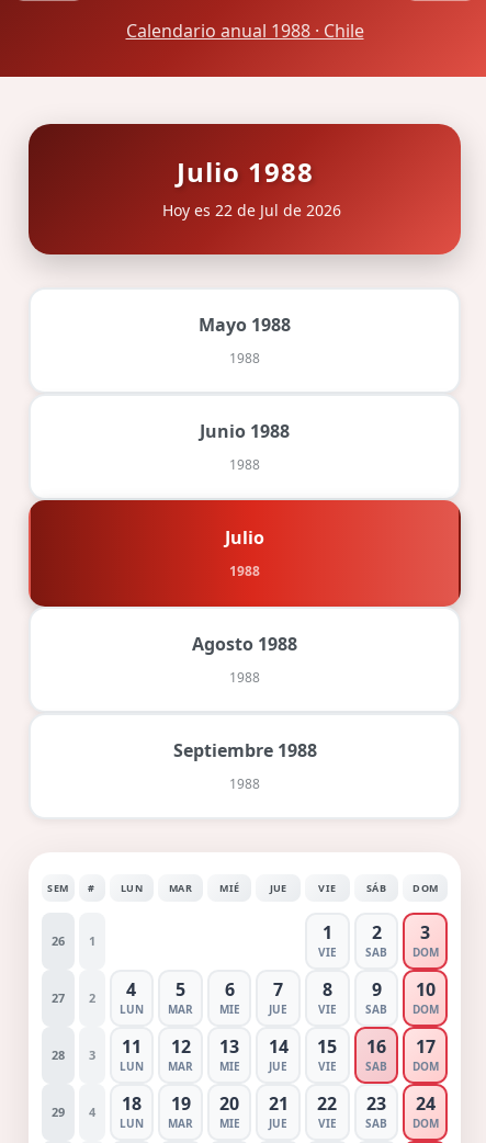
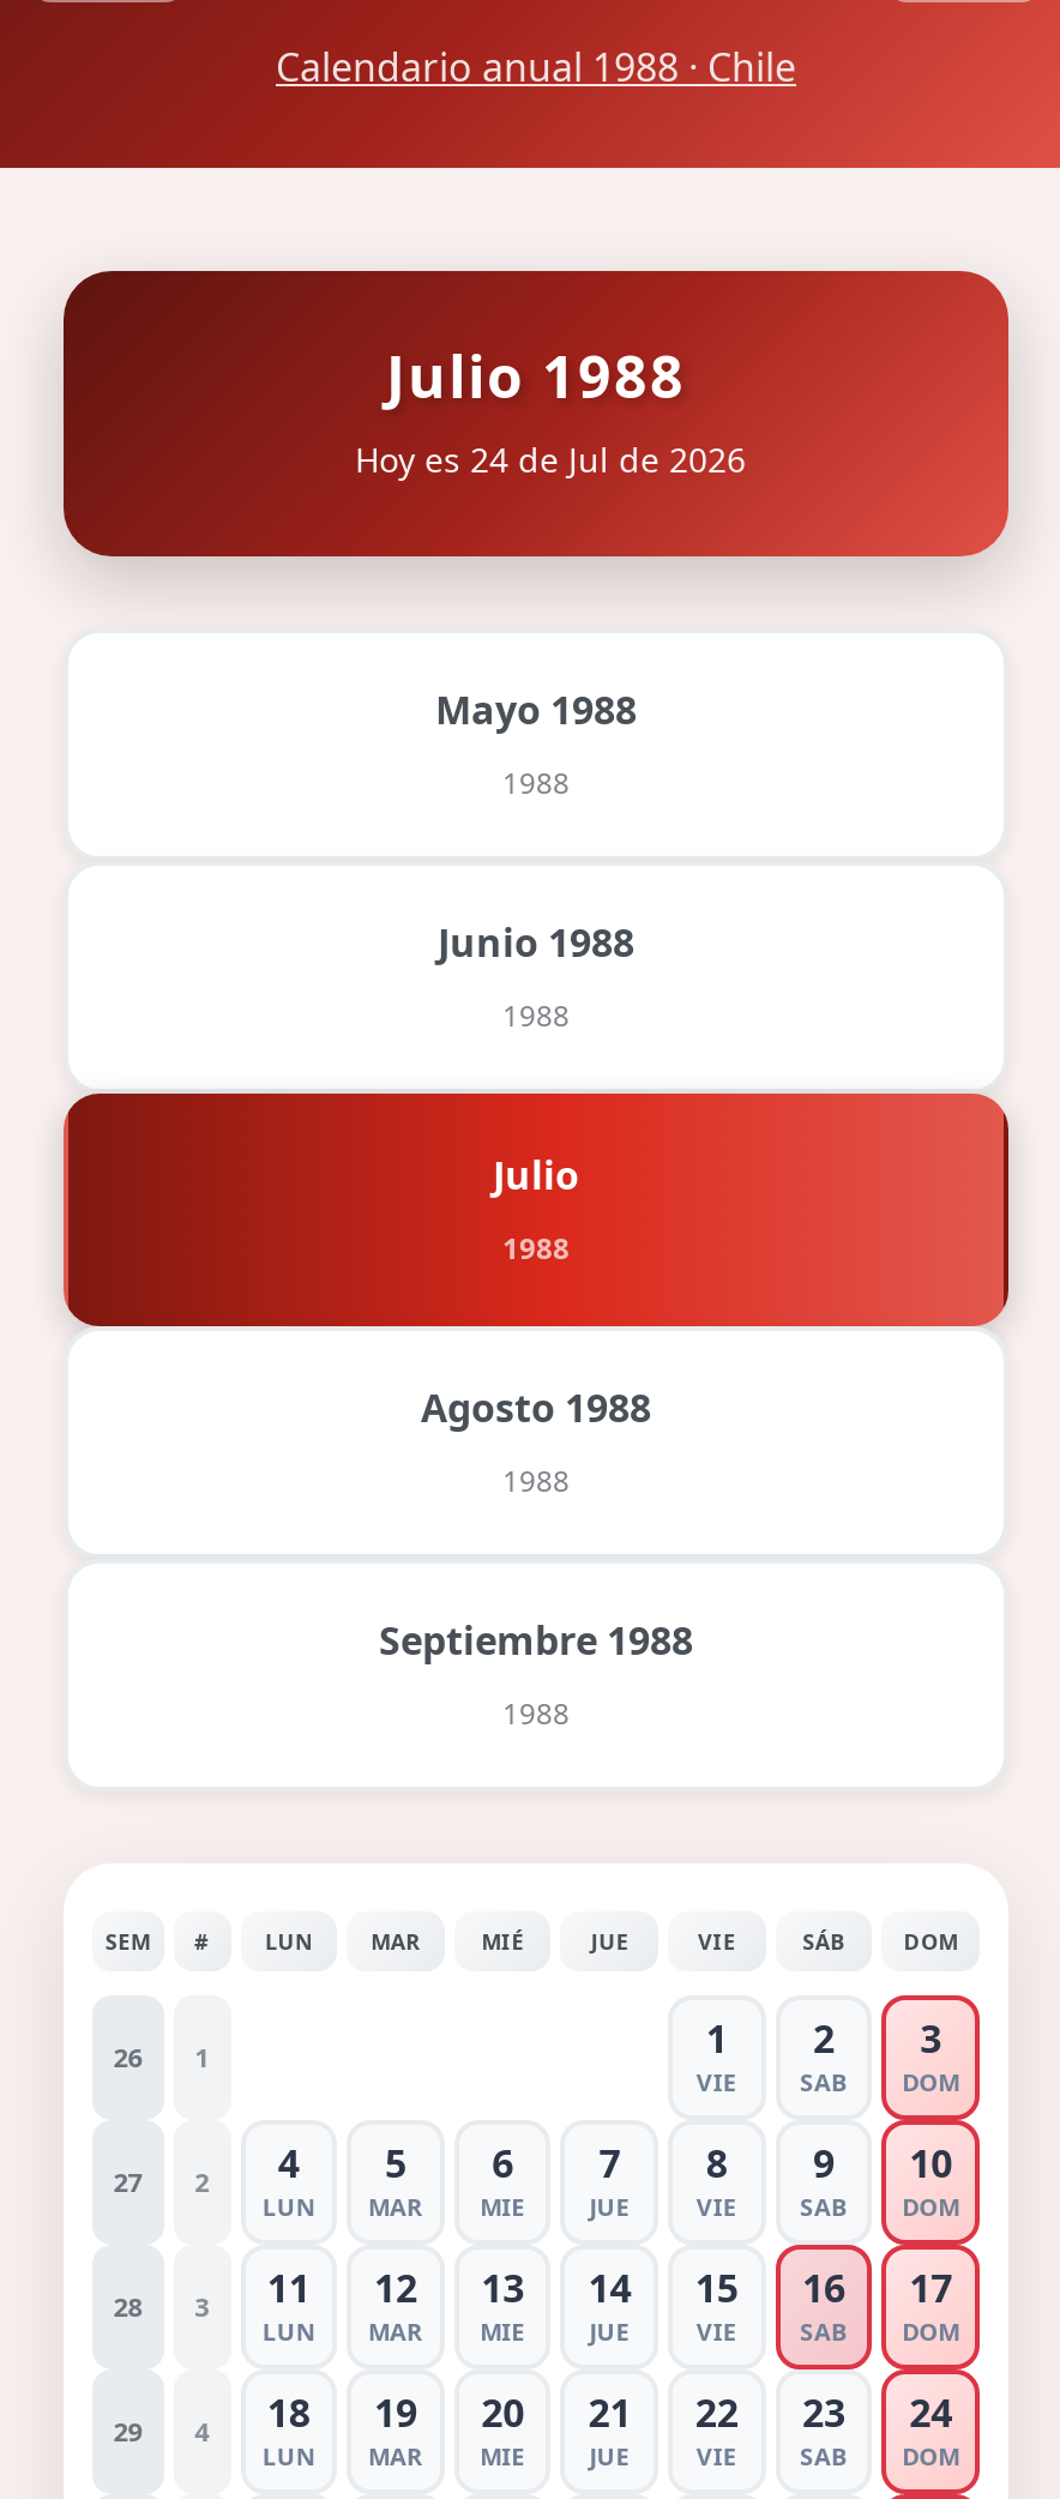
[157,200,341,220] Hoy es 22 de Jul de 2026 -> [345,436,746,482] Hoy es 24 de Jul de 2026

